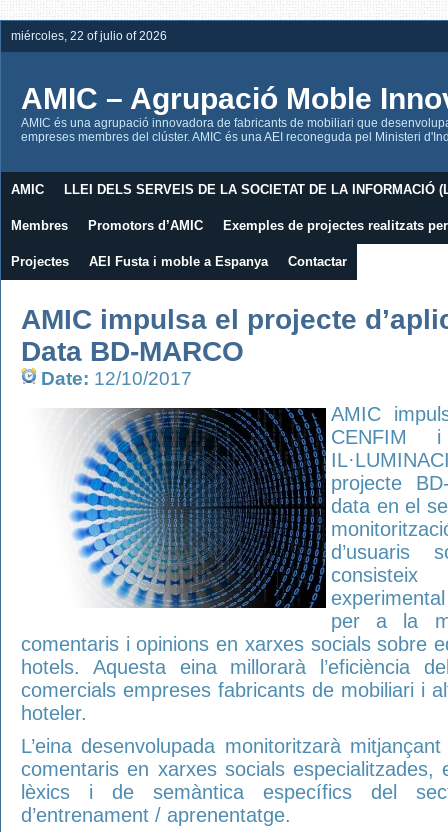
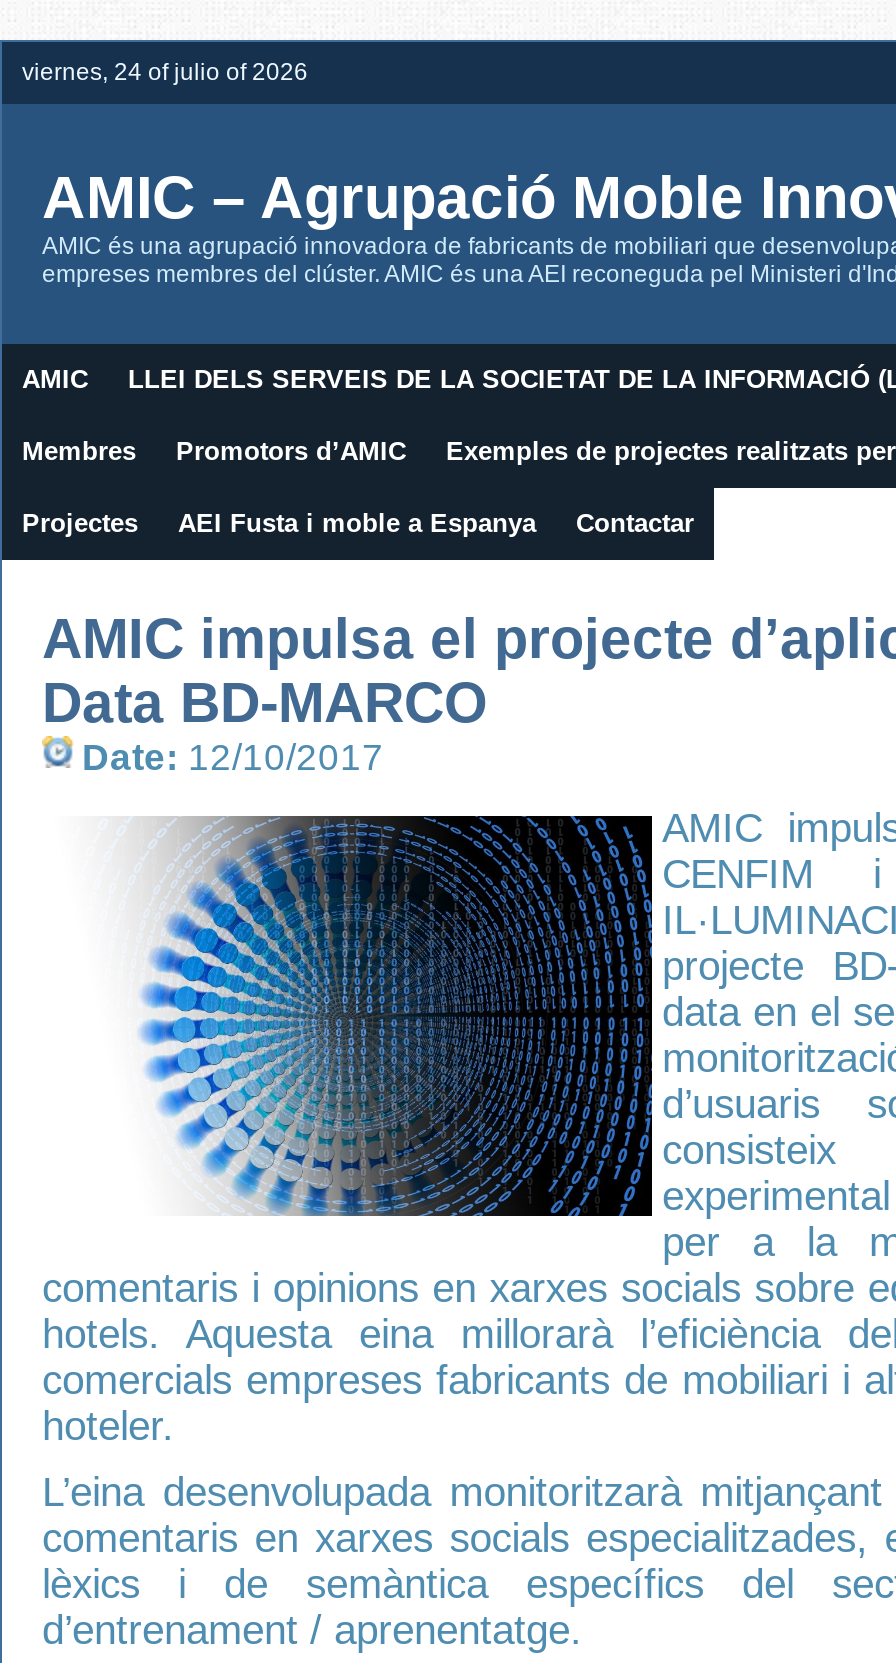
[11,29,167,43] miércoles, 22 of julio of 2026 -> [22,58,308,86] viernes, 24 of julio of 2026

